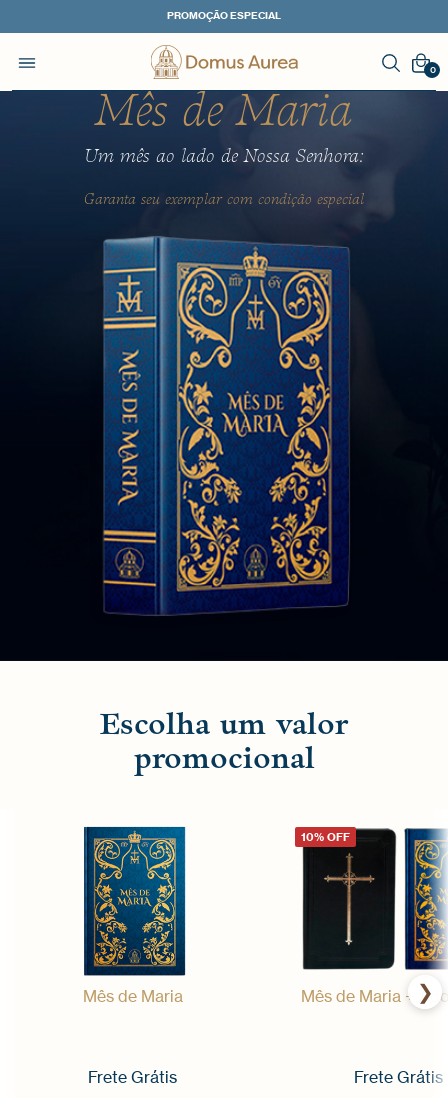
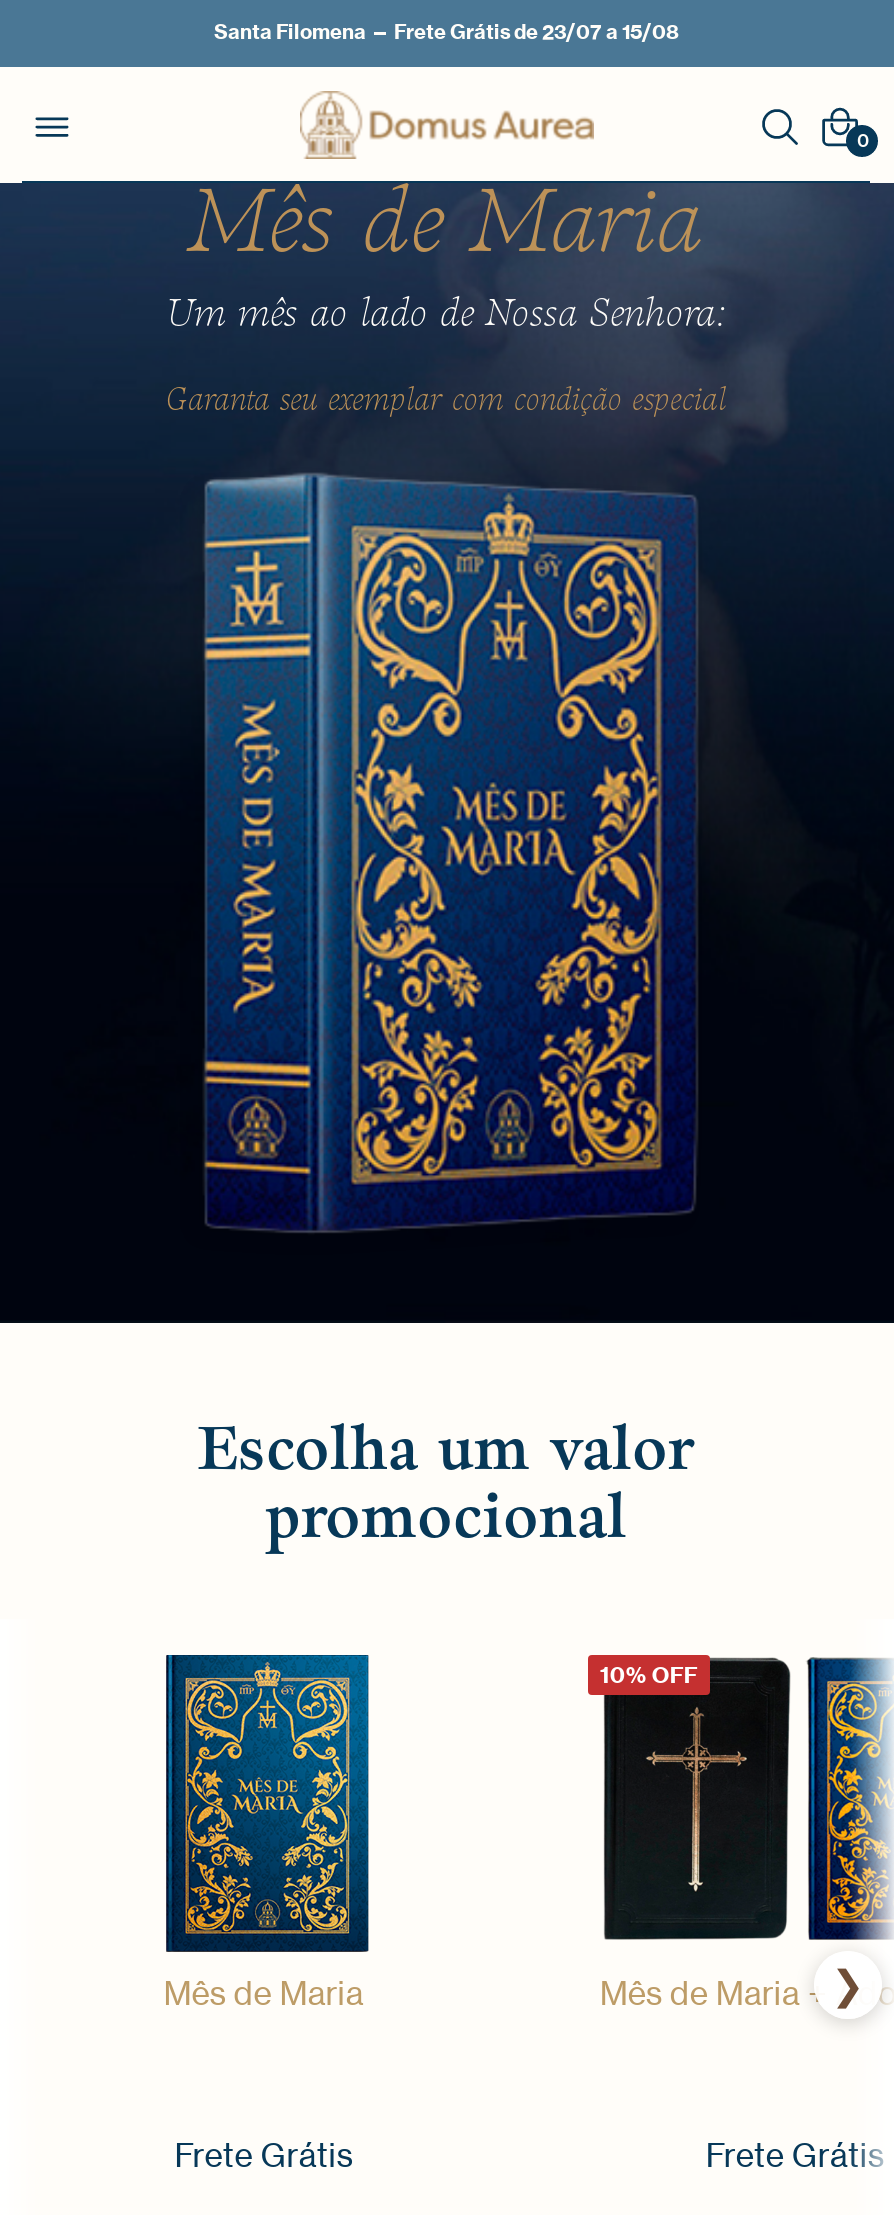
[167,9,281,22] PROMOÇÃO ESPECIAL -> [214,19,678,45] Santa Filomena — Frete Grátis de 23/07 a 15/08

